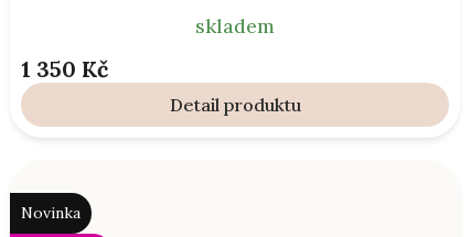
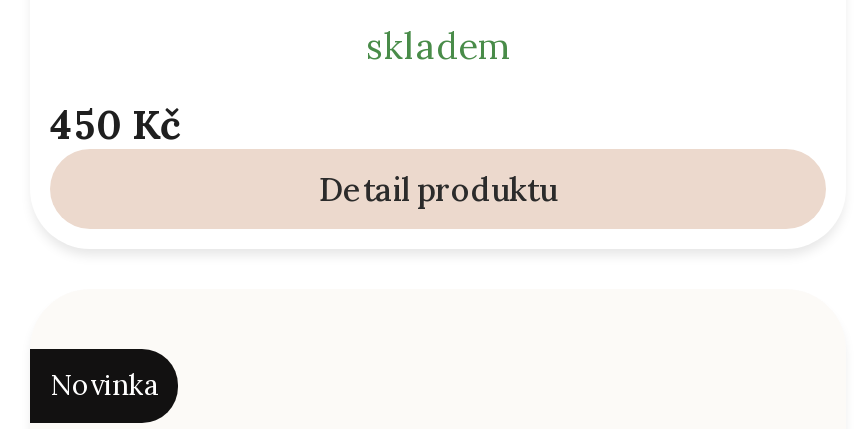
[21,55,108,82] 1 350 Kč -> [50,98,180,148] 450 Kč

